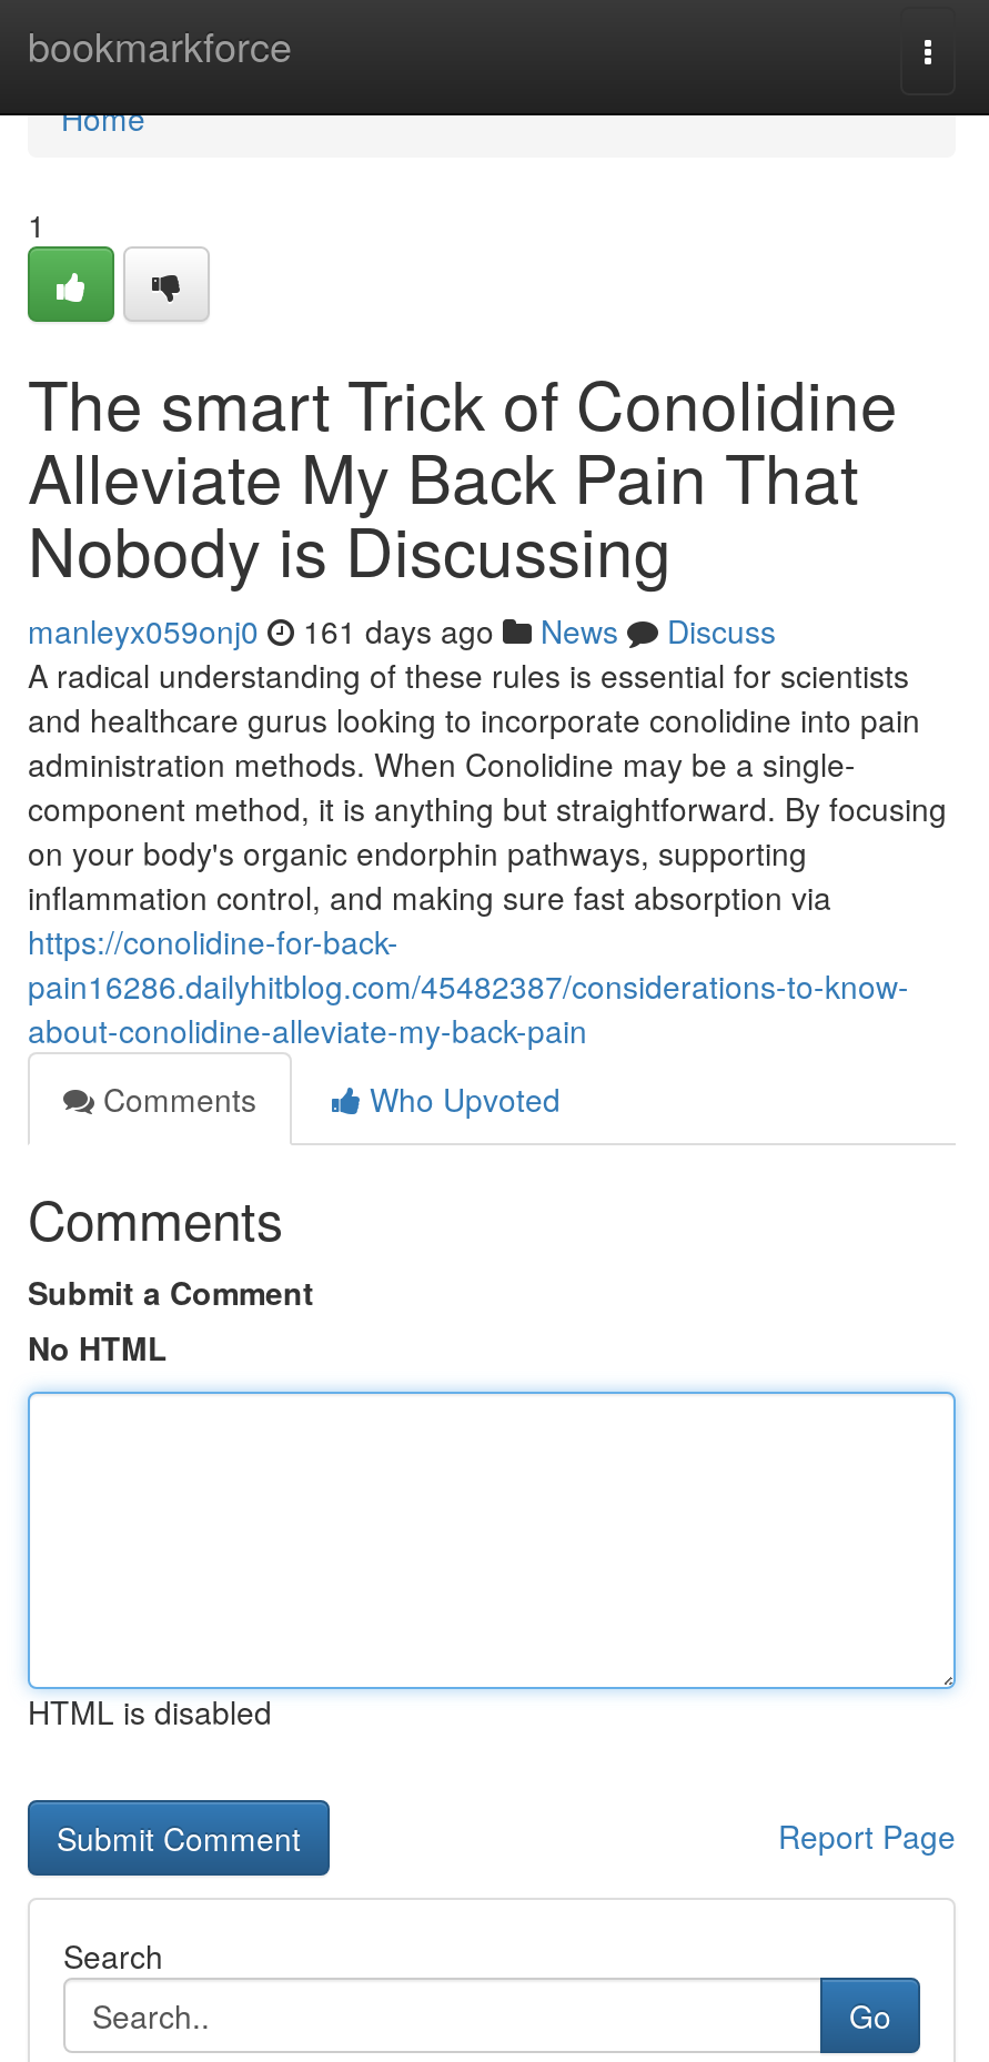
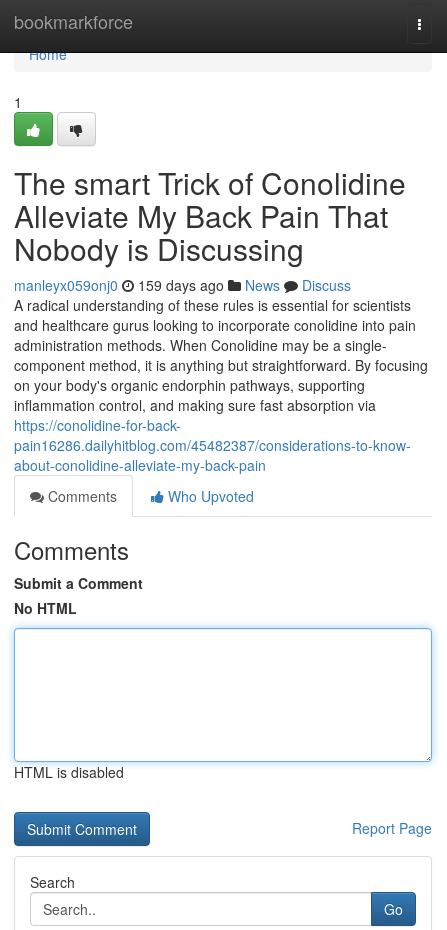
[303,608,494,653] 161 days ago -> [138,275,224,295] 159 days ago

